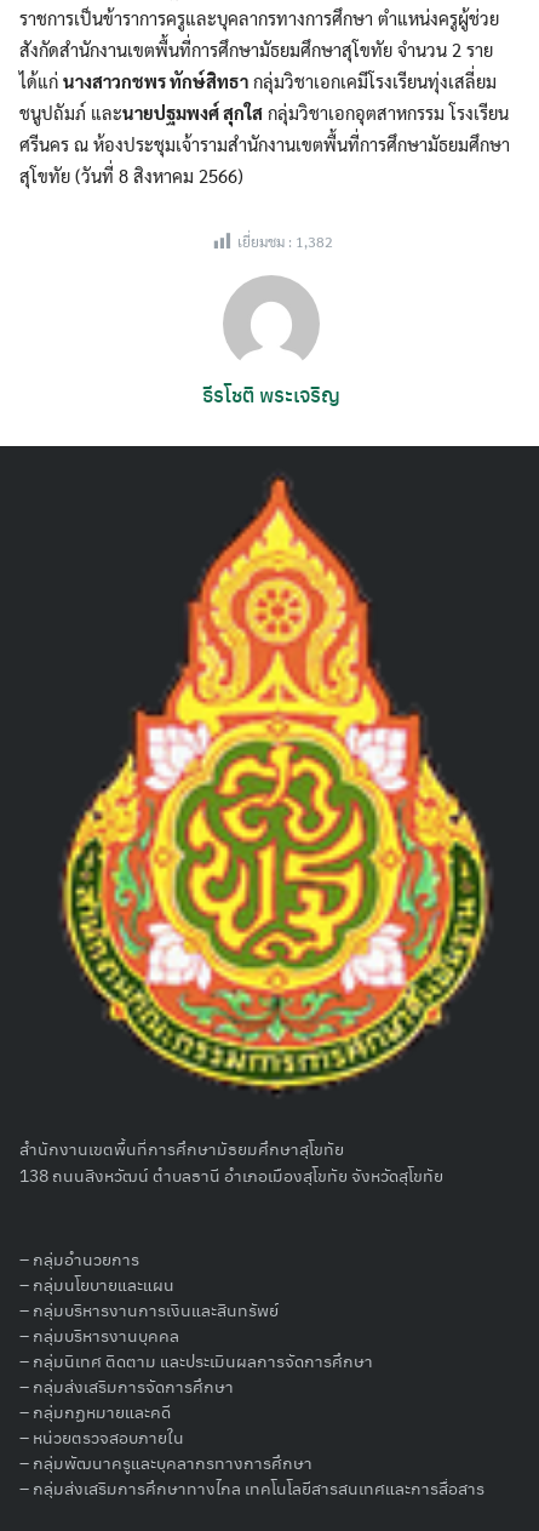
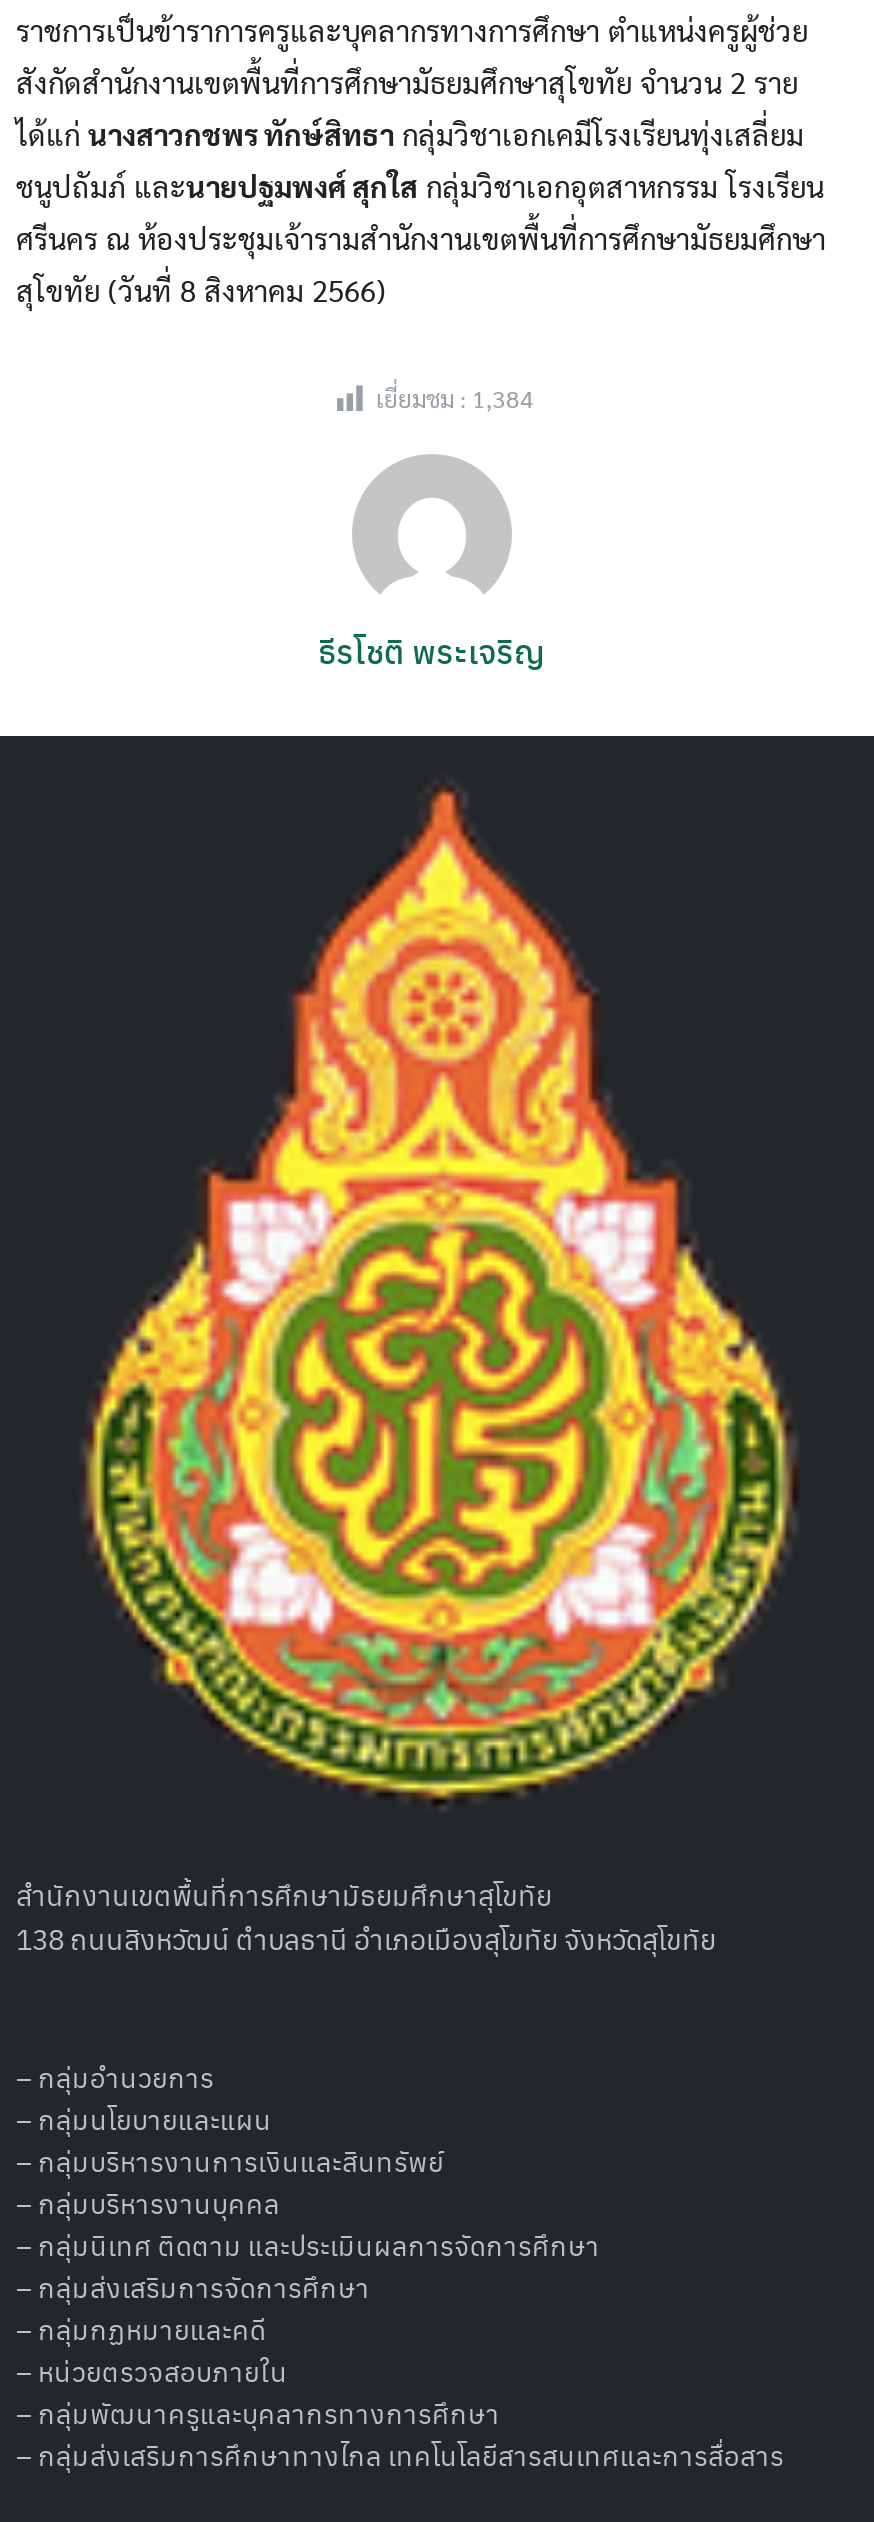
[237,231,333,251] เยี่ยมชม : 1,382 -> [376,381,534,413] เยี่ยมชม : 1,384

